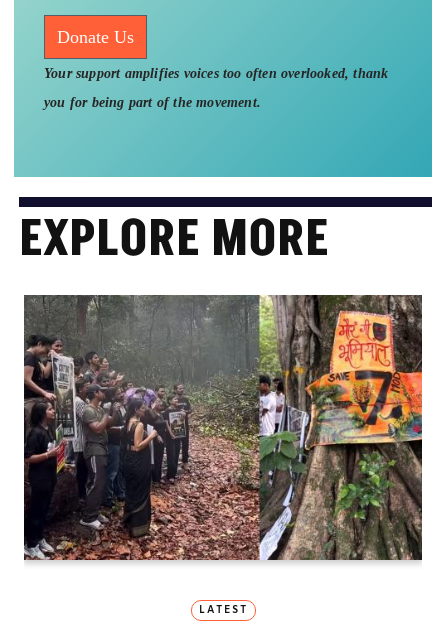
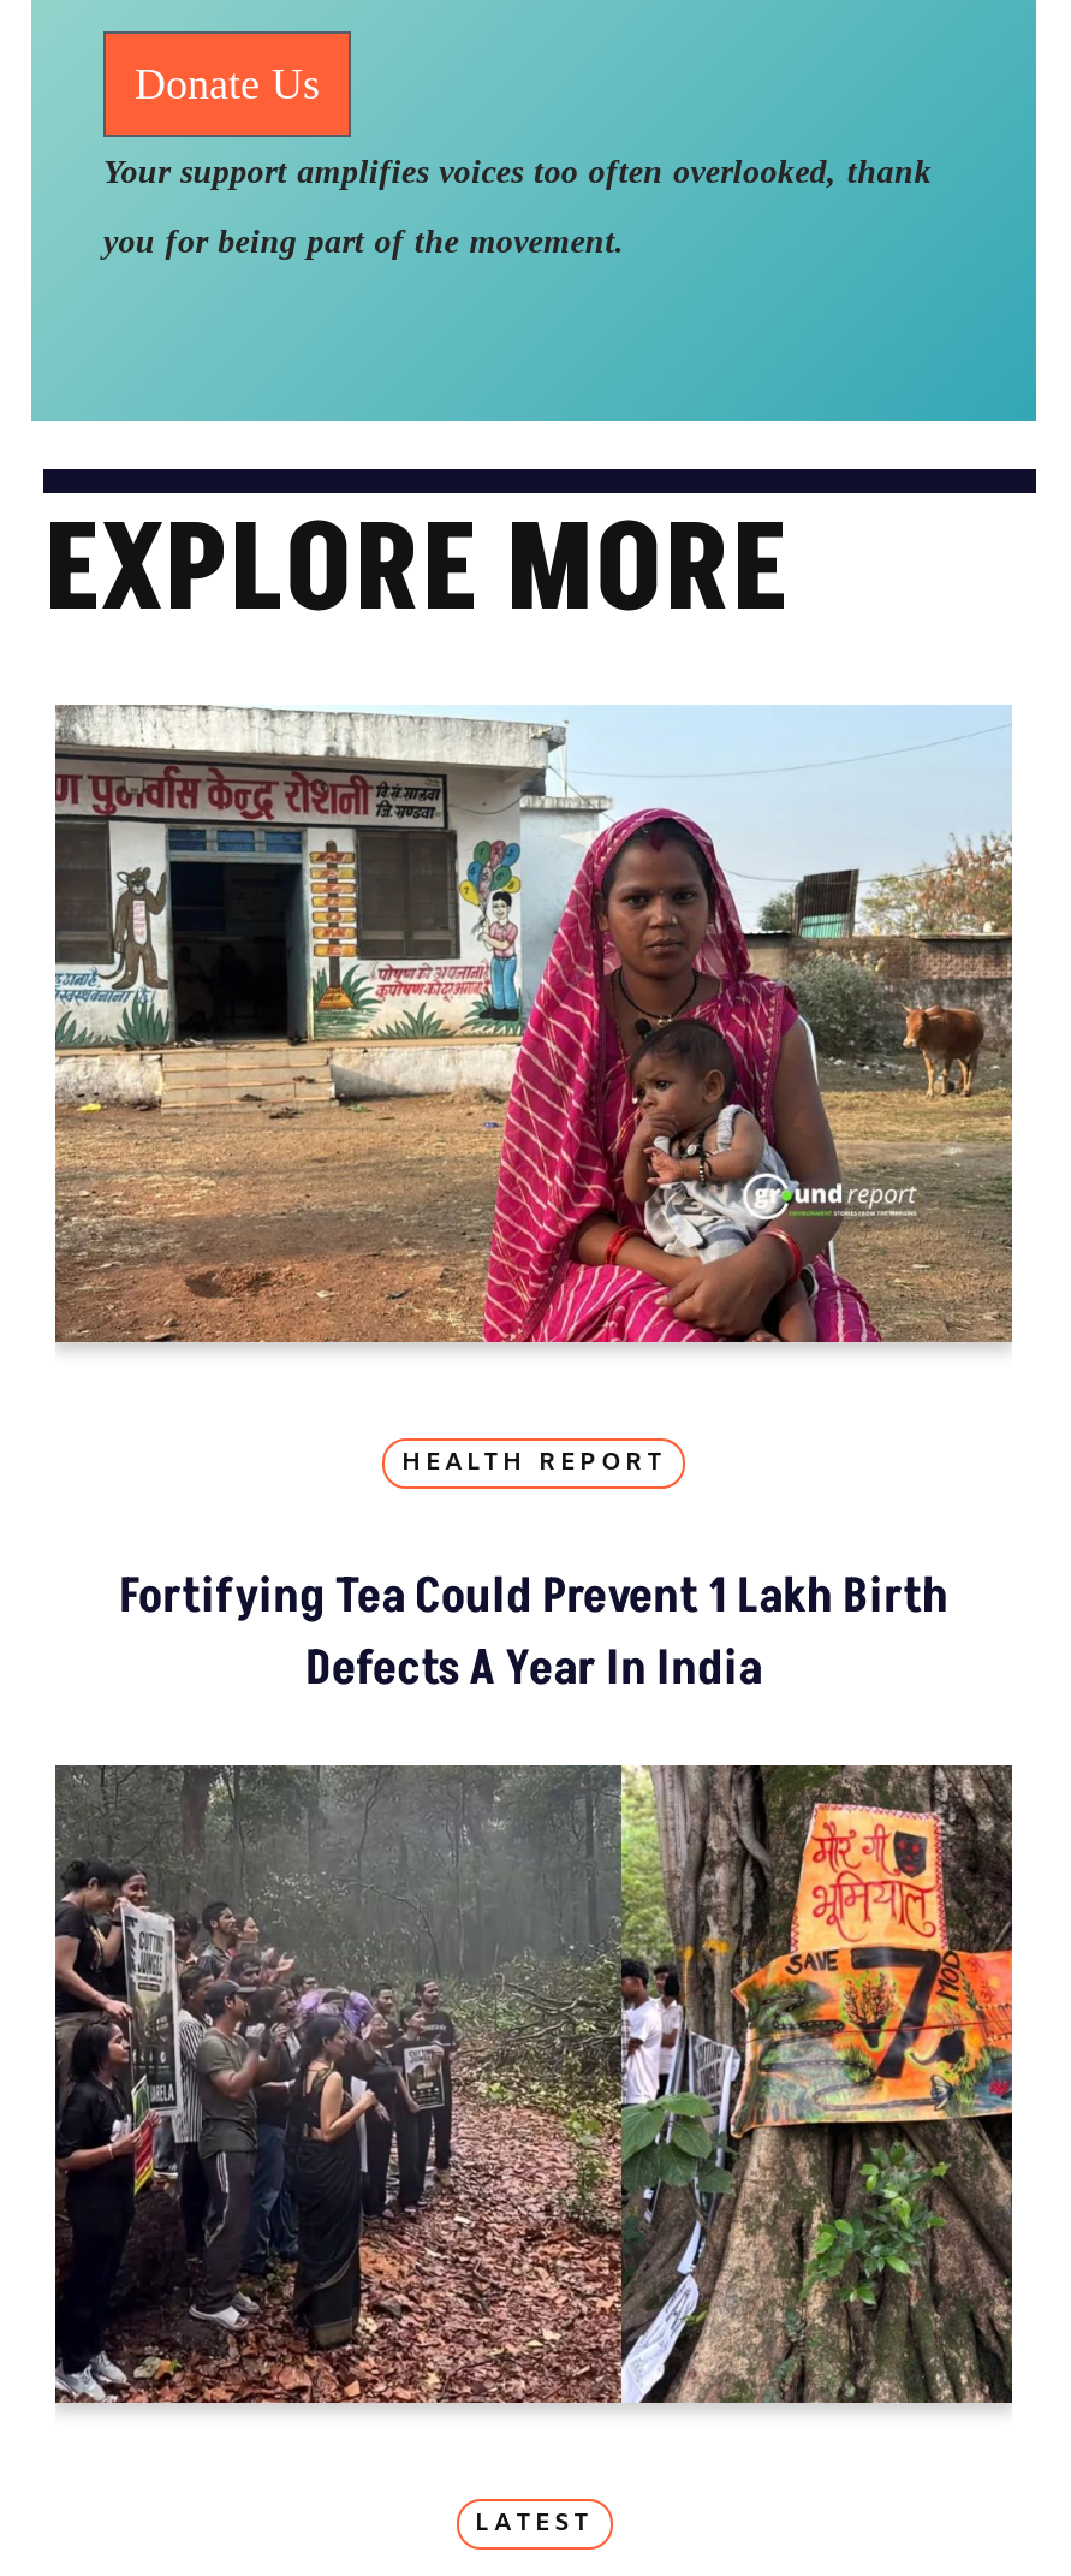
none -> [53,705,1015,1345] [image]
none -> [119,1447,948,1702] HEALTH REPORT | Fortifying Tea Could Prevent 1 Lakh Birth | Defects A Year In India

